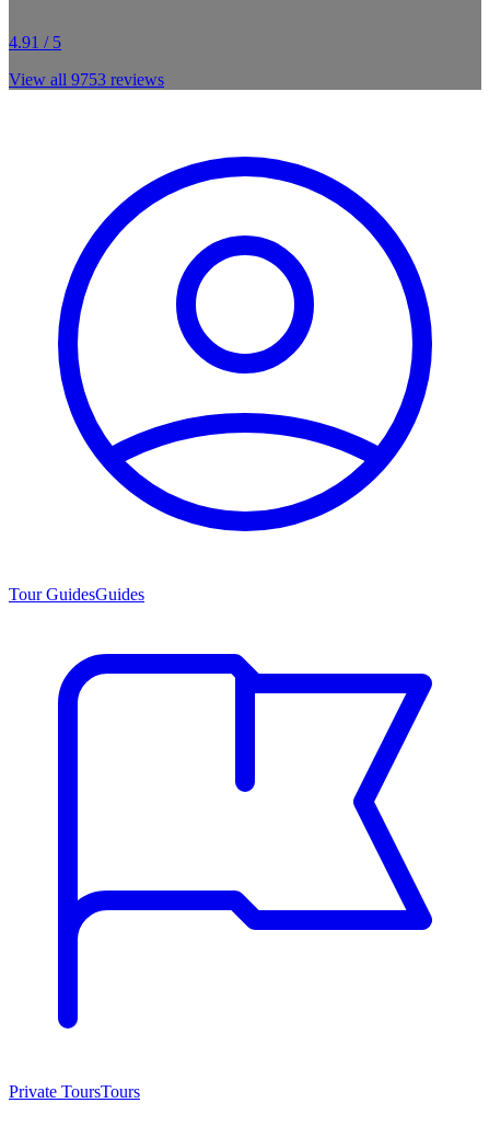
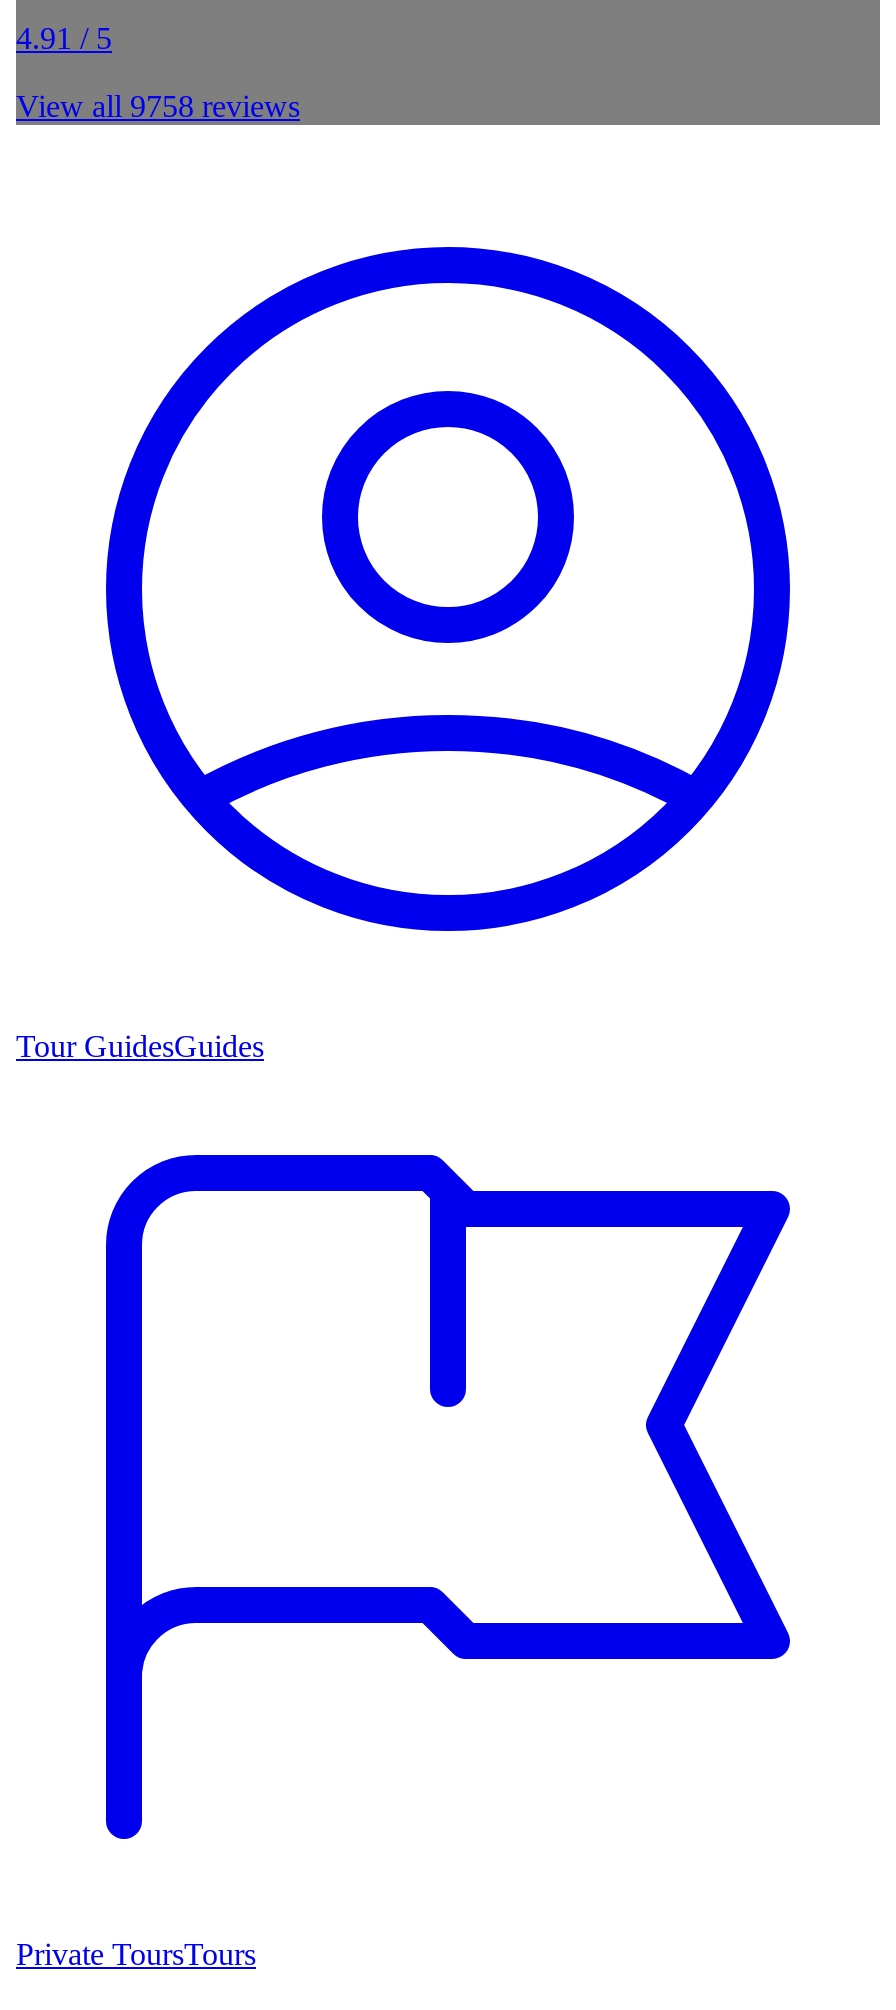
[9,71,164,89] View all 9753 reviews -> [16,90,300,124] View all 9758 reviews

